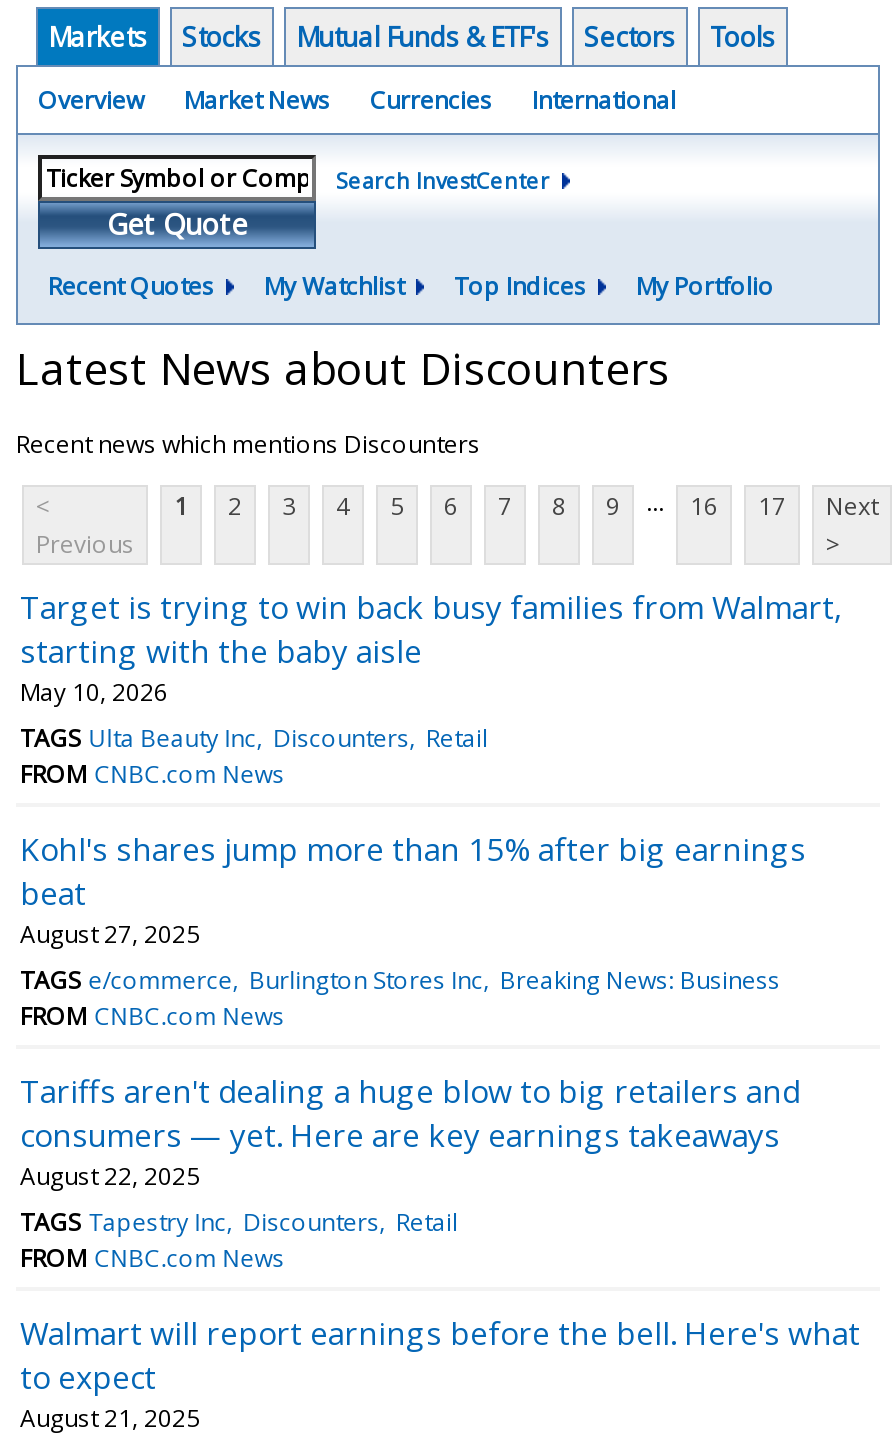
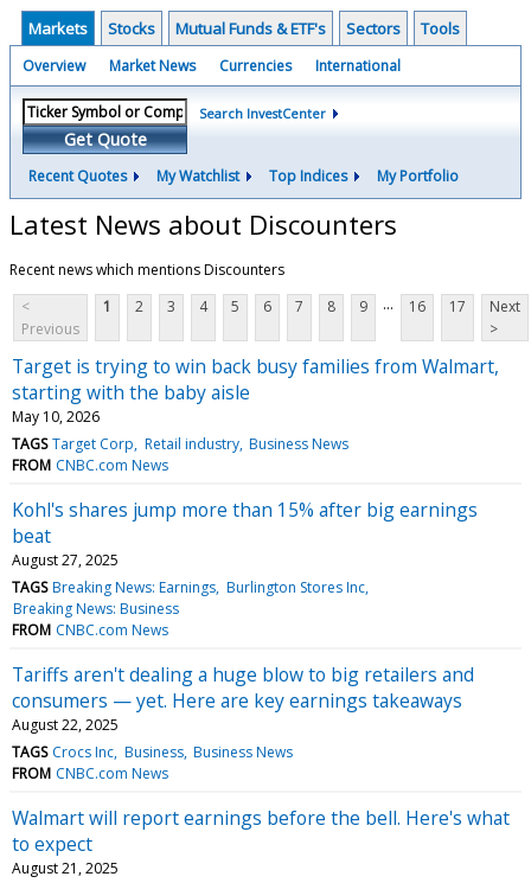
[20,721,488,755] TAGS Ulta Beauty Inc Discounters Retail -> [12,434,348,454] TAGS Target Corp Retail industry Business News
[20,963,780,997] TAGS e/commerce Burlington Stores Inc Breaking News: Business -> [12,577,365,619] TAGS Breaking News: Earnings Burlington Stores Inc | Breaking News: Business
[20,1205,458,1239] TAGS Tapestry Inc Discounters Retail -> [12,742,293,762] TAGS Crocs Inc Business Business News

